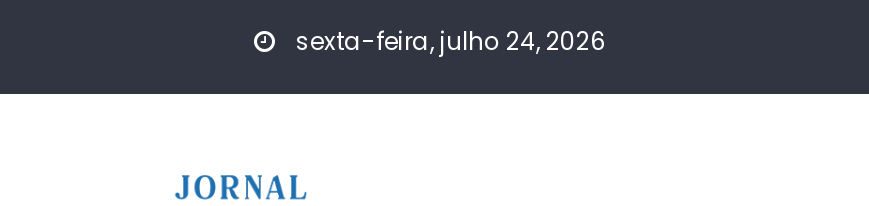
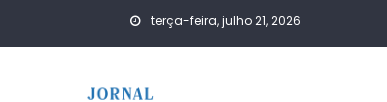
[290,24,606,58] sexta-feira, julho 24, 2026 -> [147,12,300,29] terça-feira, julho 21, 2026

